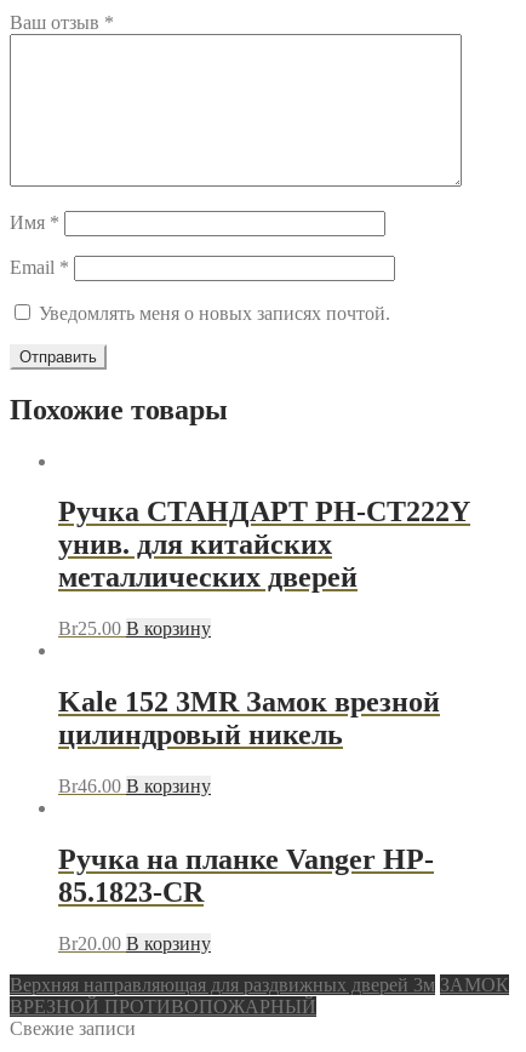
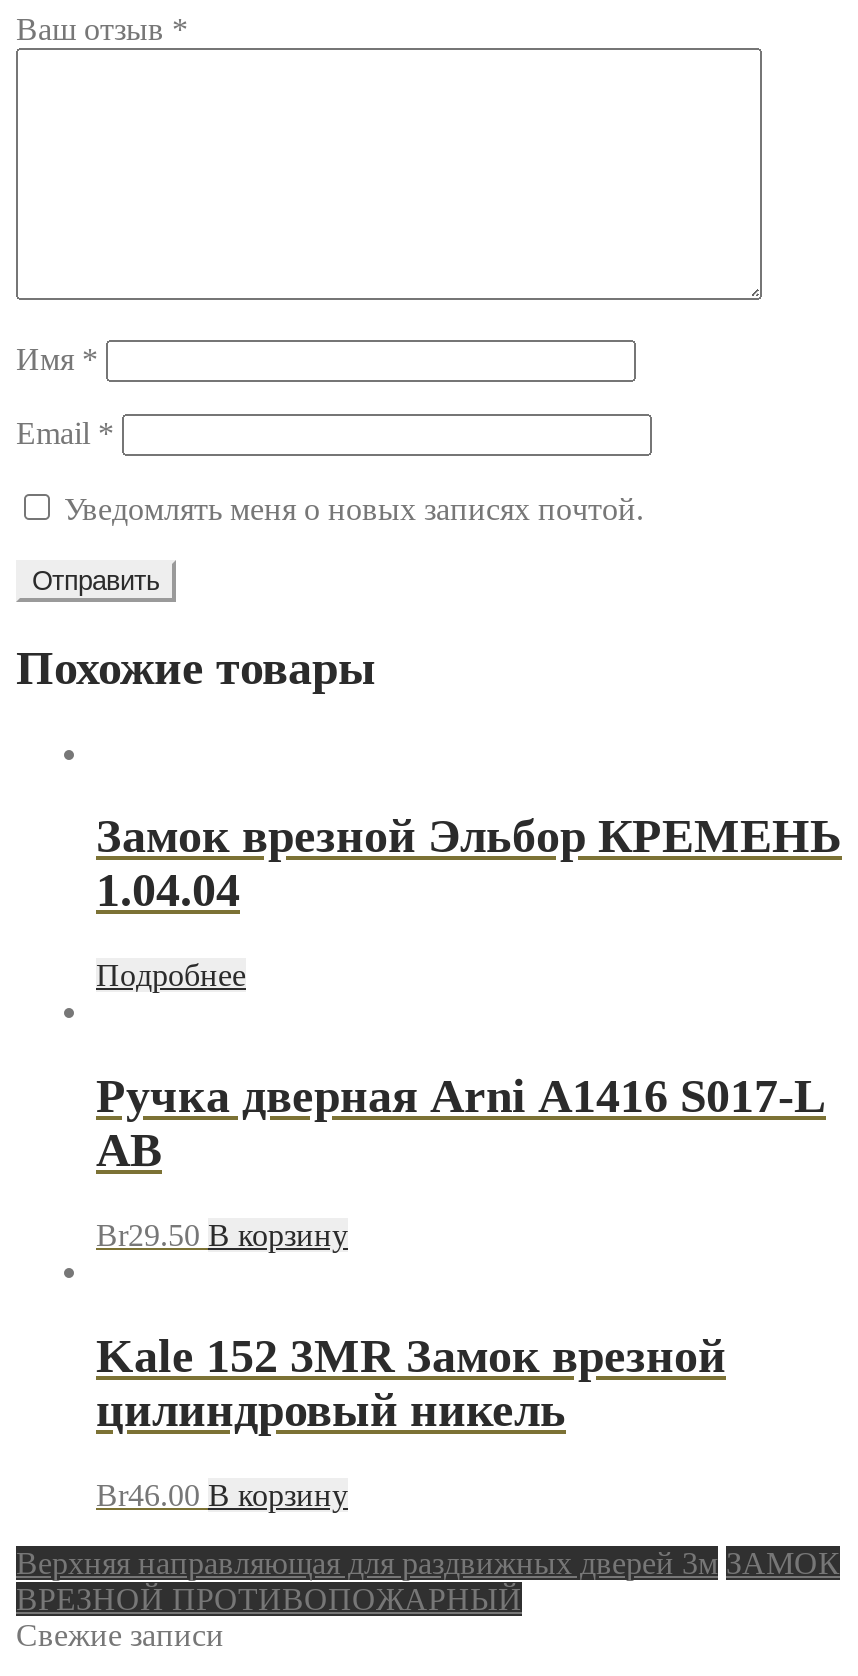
[58,496,470,639] Ручка СТАНДАРТ РН-СТ222Y | унив. для китайских | металлических дверей | Br25.00 В корзину -> [96,811,842,1252] Замок врезной Эльбор КРЕМЕНЬ | 1.04.04 | Подробнее | Ручка дверная Arni А1416 S017-L | AB | Br29.50 В корзину
moved [58,686,440,796] -> [96,1330,726,1512]: Kale 152 3MR Замок врезной | цилиндровый никель | Br46.00 В корзину
[58,844,434,954] Ручка на планке Vanger HP- | 85.1823-CR | Br20.00 В корзину -> none

